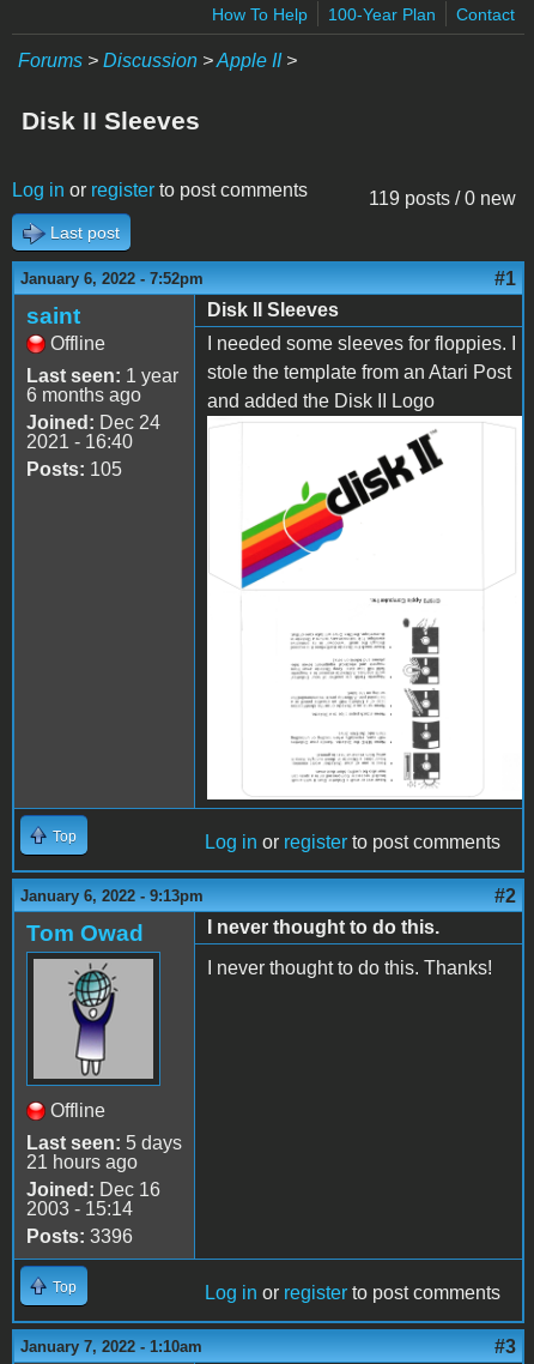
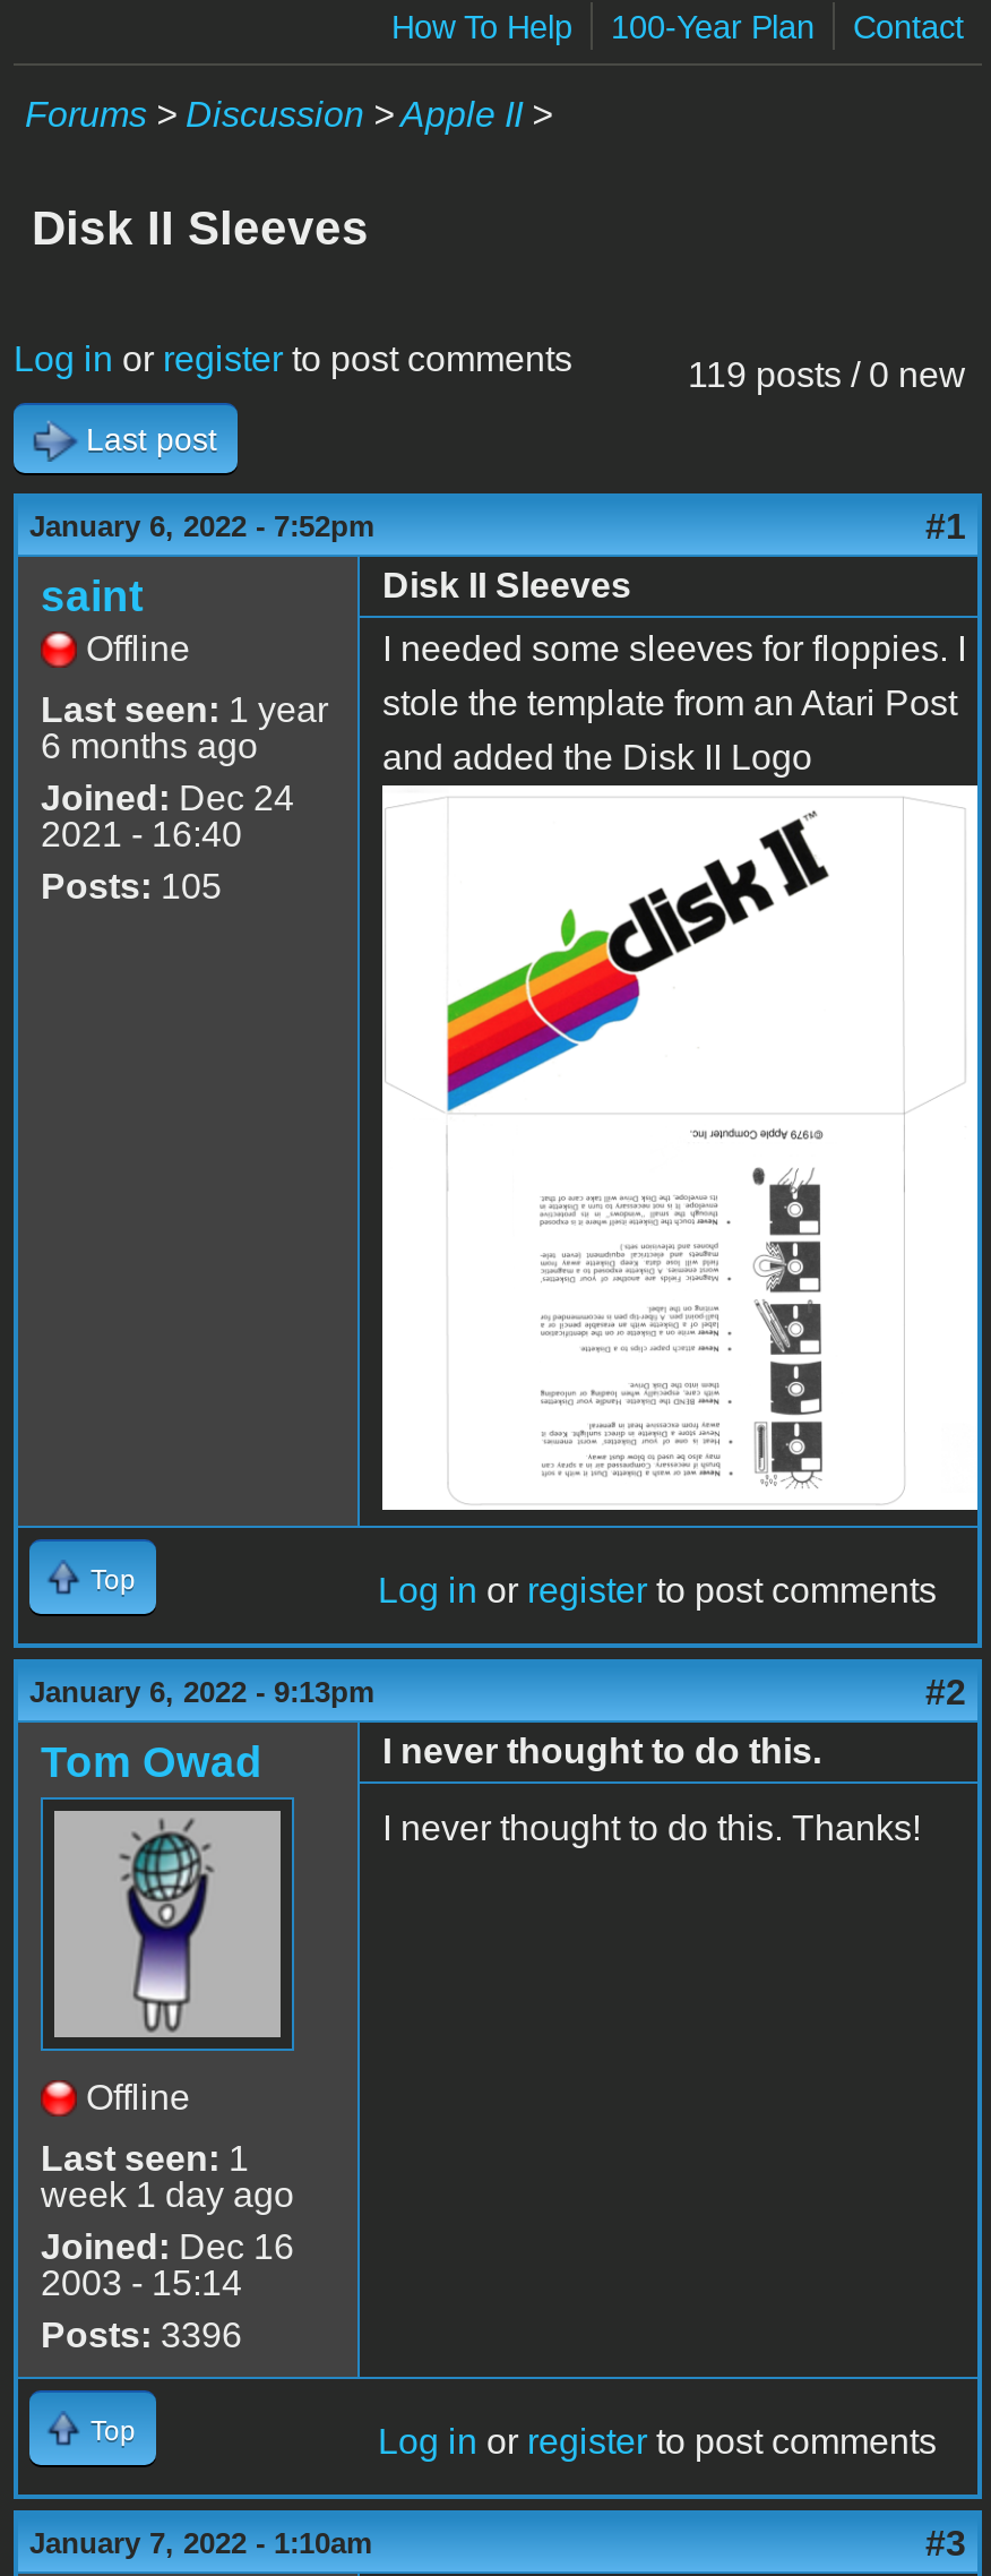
[26,1133,182,1172] Last seen: 5 days | 21 hours ago -> [41,2139,294,2214] Last seen: 1 | week 1 day ago

